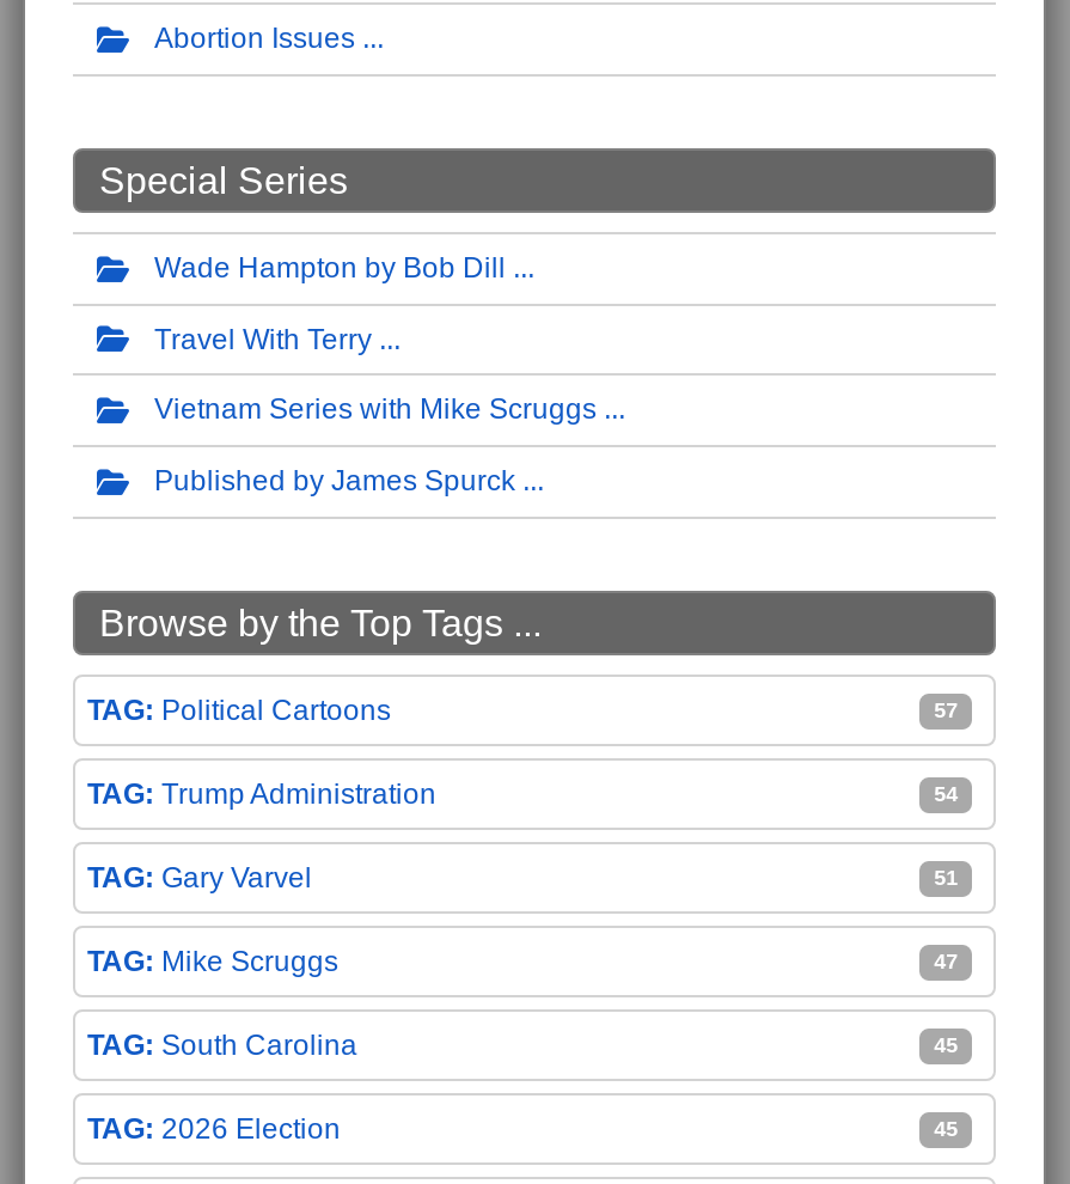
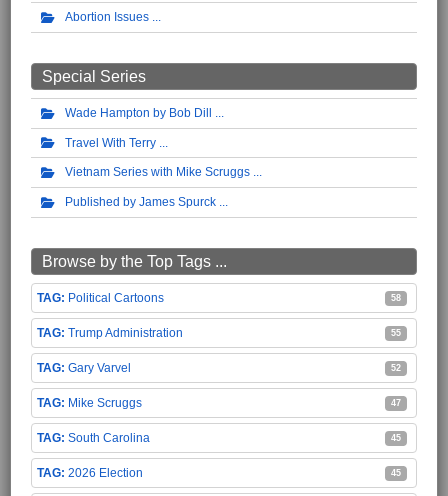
[934,699,958,723] 57 -> [391,293,401,303] 58
[934,783,958,807] 54 -> [391,328,401,338] 55
[934,866,958,890] 51 -> [391,363,401,373] 52

